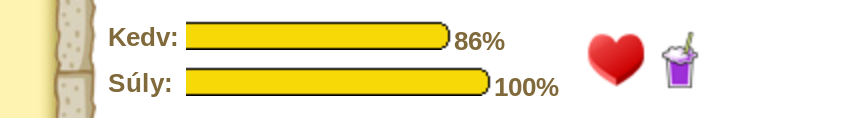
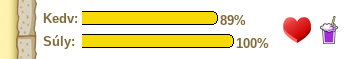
[454,26,506,56] 86% -> [220,13,246,28] 89%

